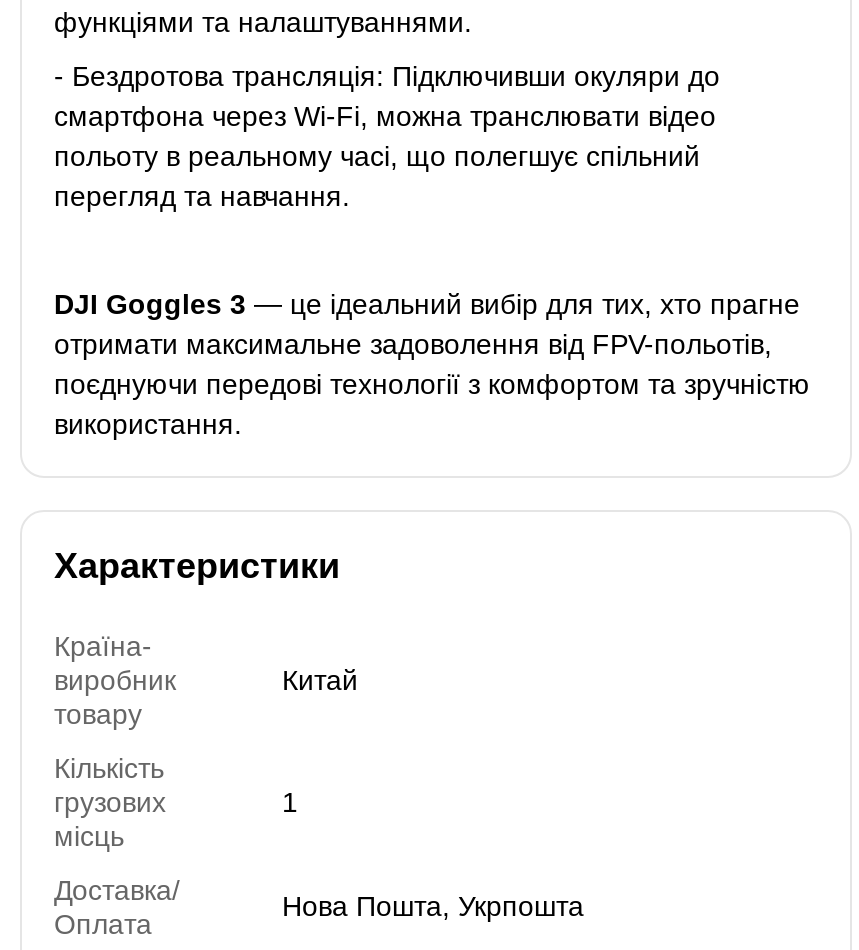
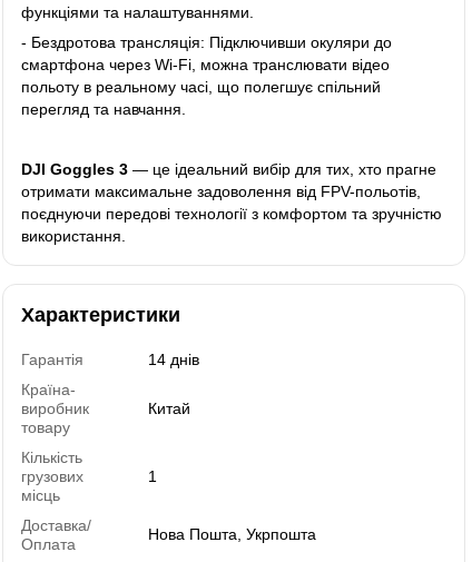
none -> [21,350,199,368] Гарантія | 14 днів

